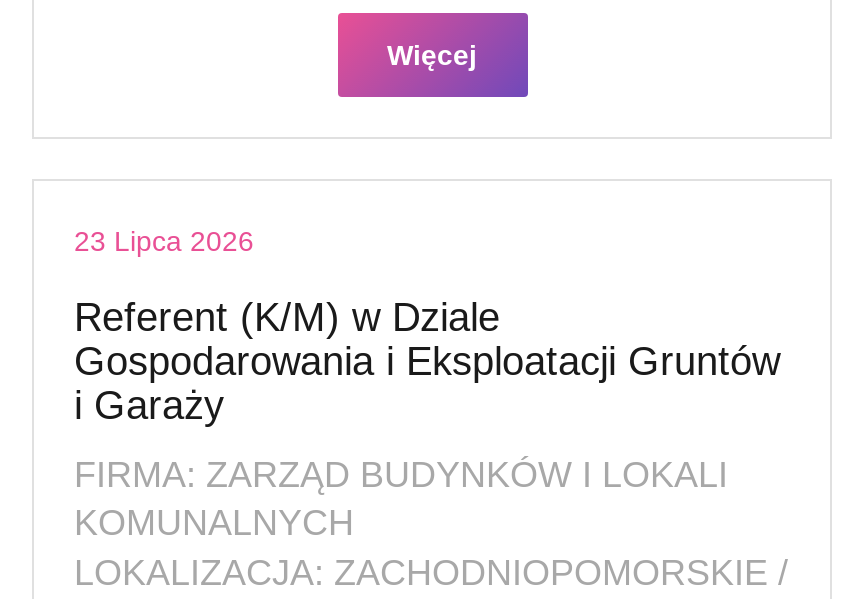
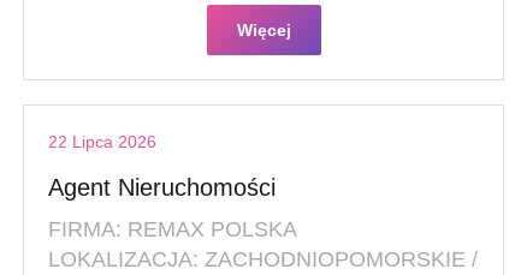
[74,225,254,257] 23 Lipca 2026 -> [48,132,156,151] 22 Lipca 2026
[74,295,780,427] Referent (K/M) w Dziale | Gospodarowania i Eksploatacji Gruntów | i Garaży -> [48,174,276,201] Agent Nieruchomości
[74,455,728,543] FIRMA: ZARZĄD BUDYNKÓW I LOKALI | KOMUNALNYCH -> [48,217,297,241] FIRMA: REMAX POLSKA

